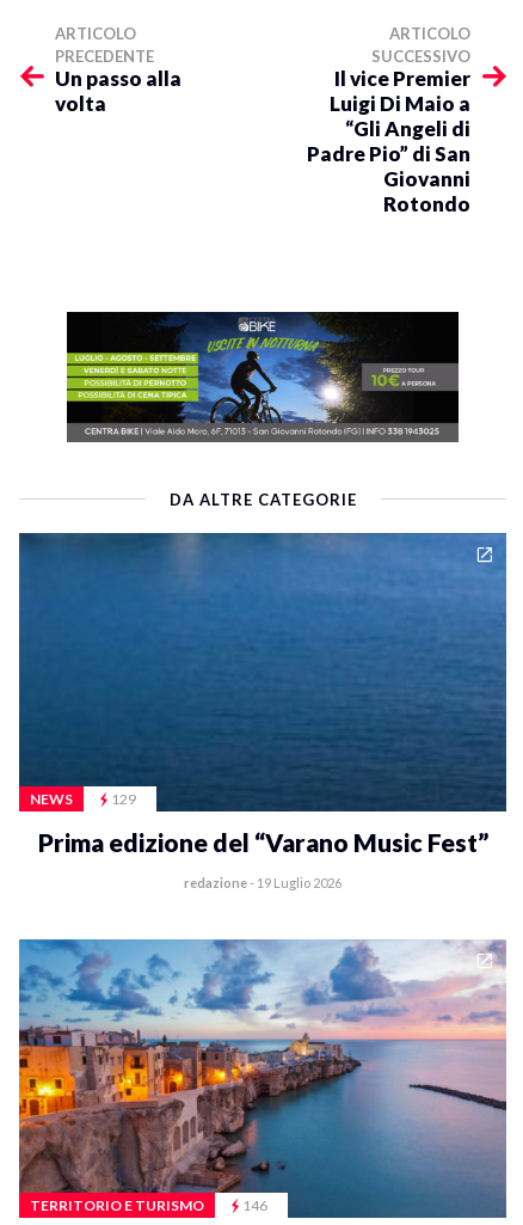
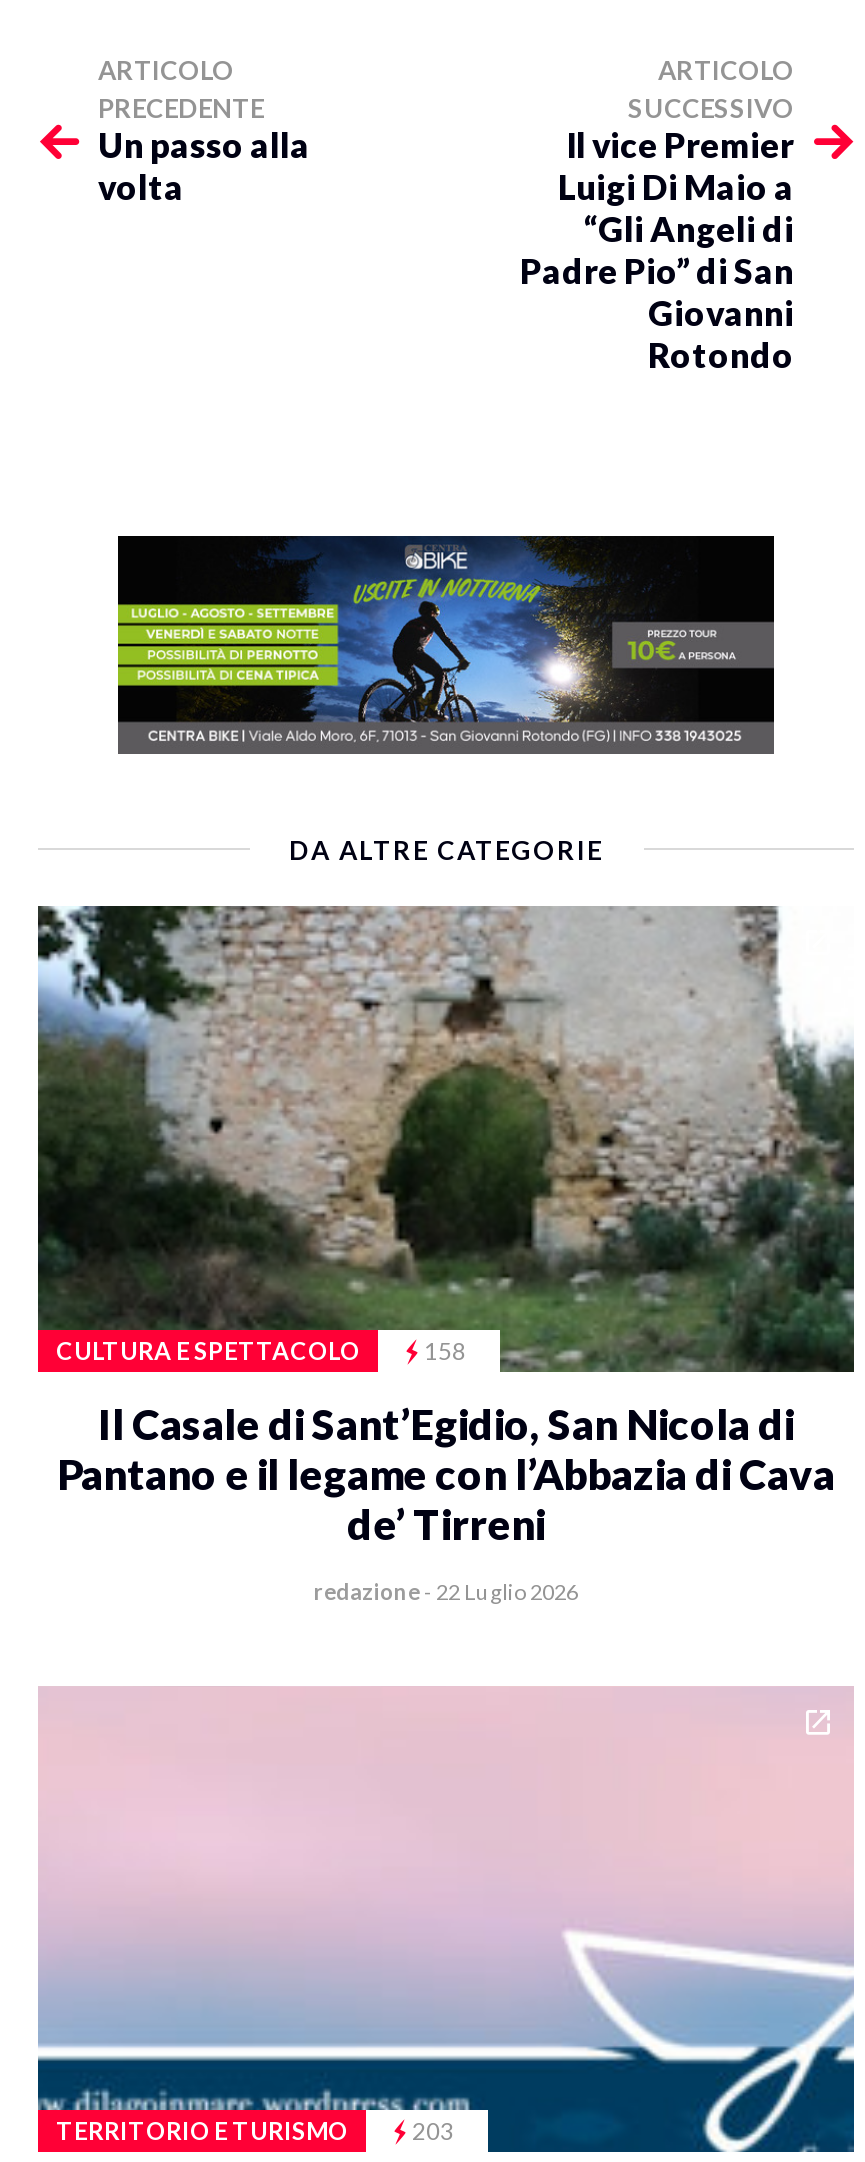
[19,532,507,808] [image] | NEWS | 129 -> [36,904,856,1372] [image] | CULTURA E SPETTACOLO | 158
[38,827,488,857] Prima edizione del “Varano Music Fest” -> [57,1398,835,1548] Il Casale di Sant’Egidio, San Nicola di | Pantano e il legame con l’Abbazia di Cava | de’ Tirreni
[184,875,342,891] redazione - 19 Luglio 2026 -> [314,1578,578,1604] redazione - 22 Luglio 2026
[18,938,507,1219] [image] | 146 -> [36,1686,856,2152] [image] | 203

